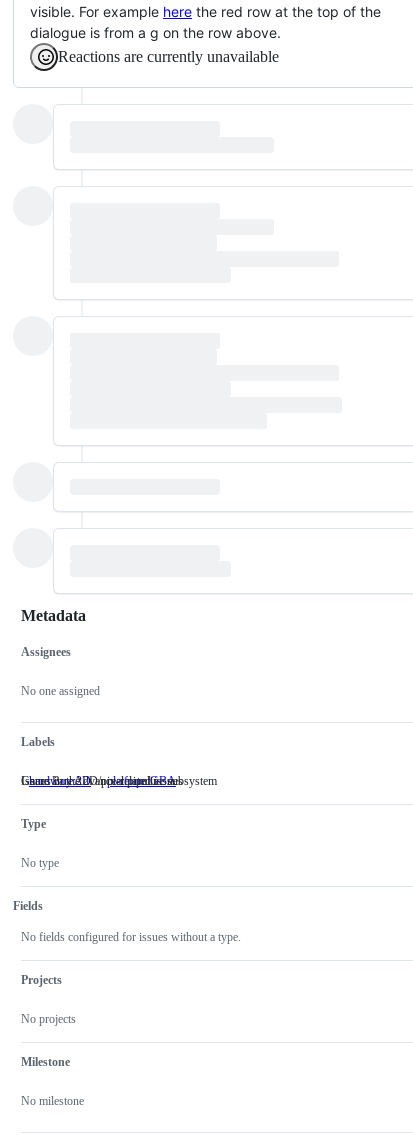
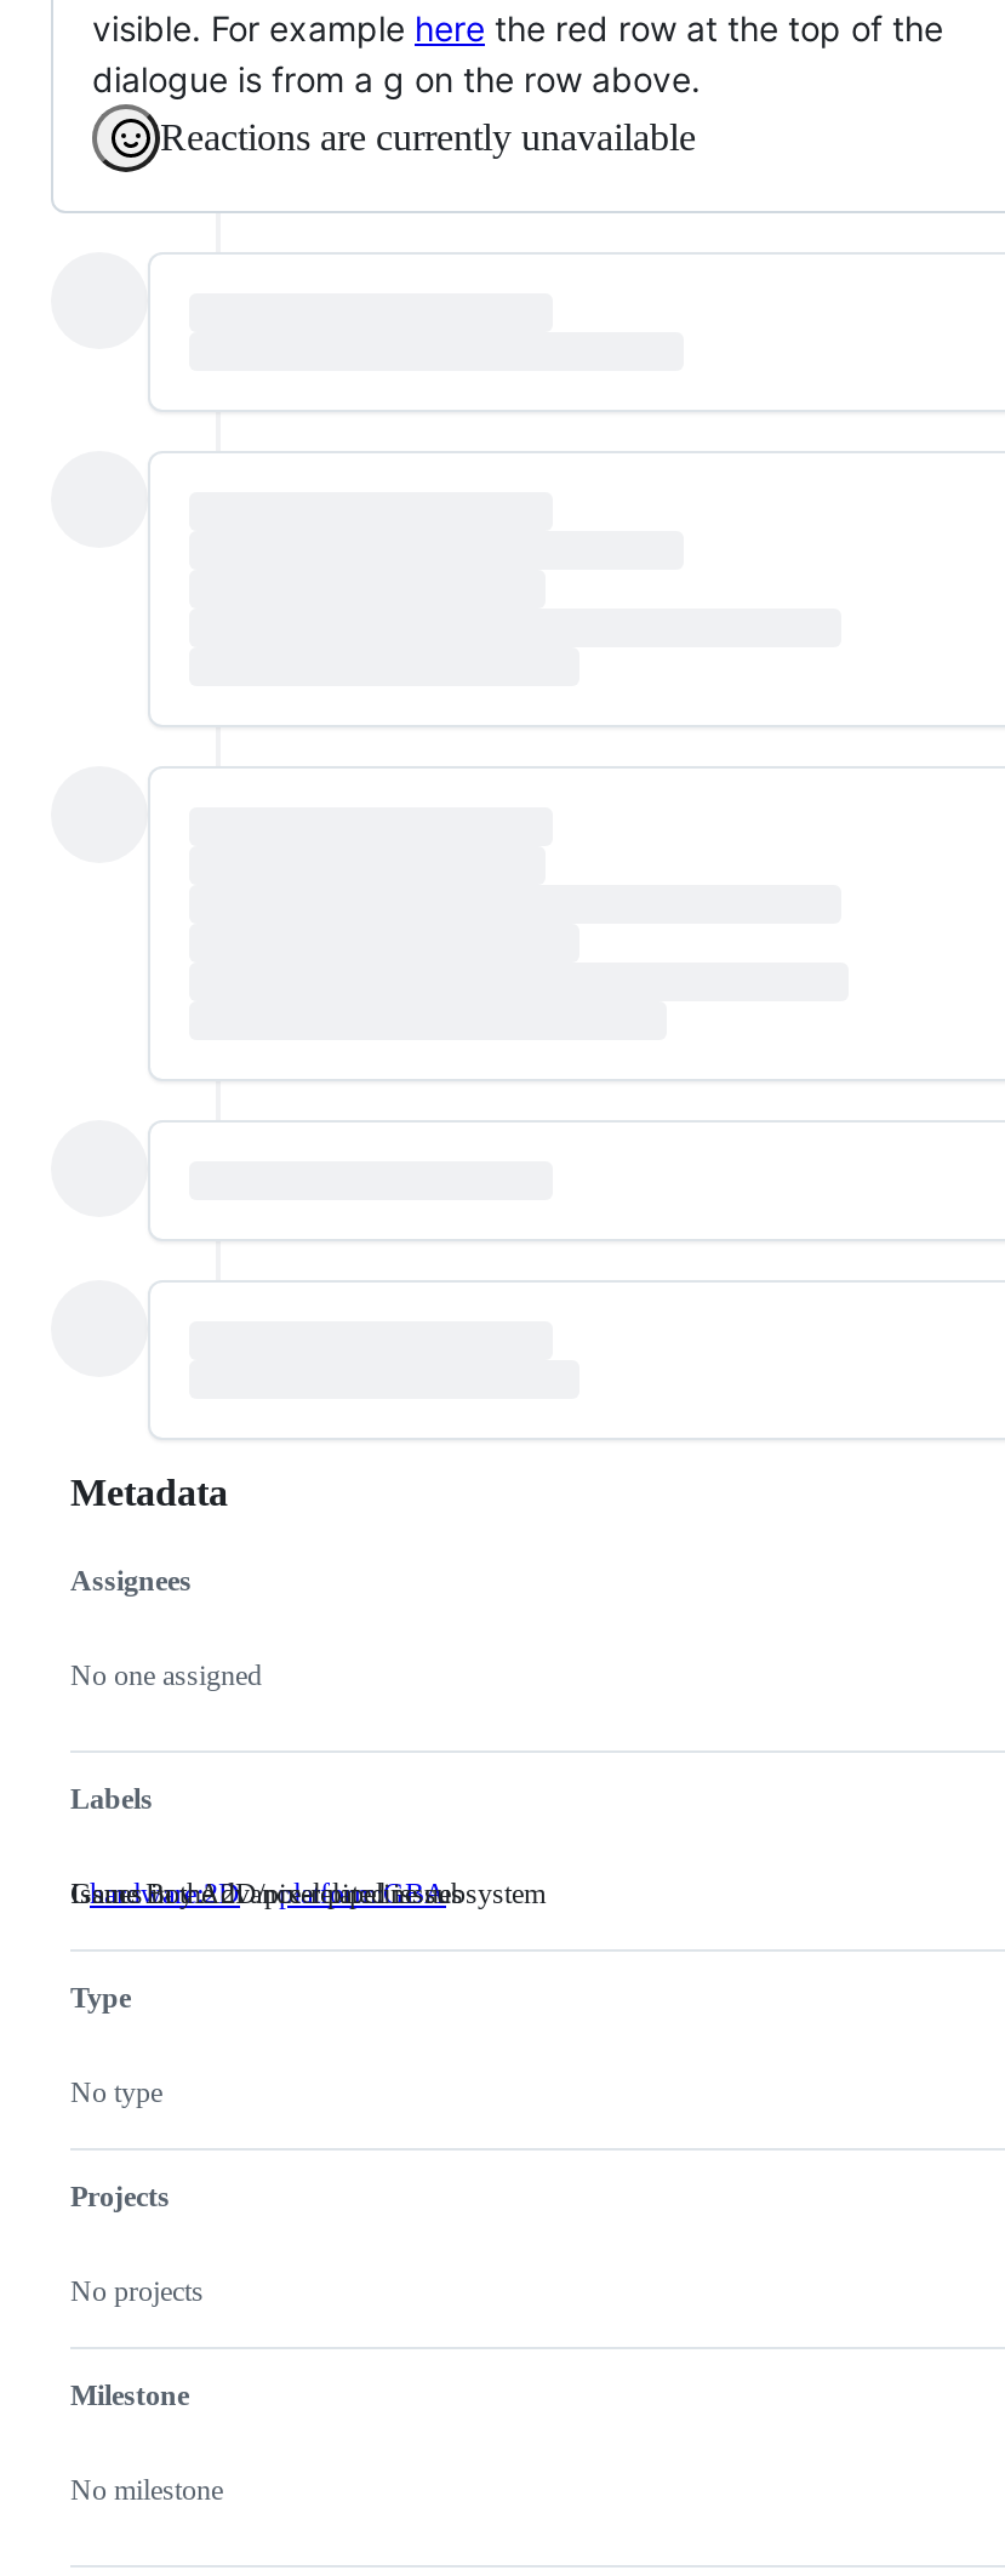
[13,899,241,944] Fields | No fields configured for issues without a type. -> none

